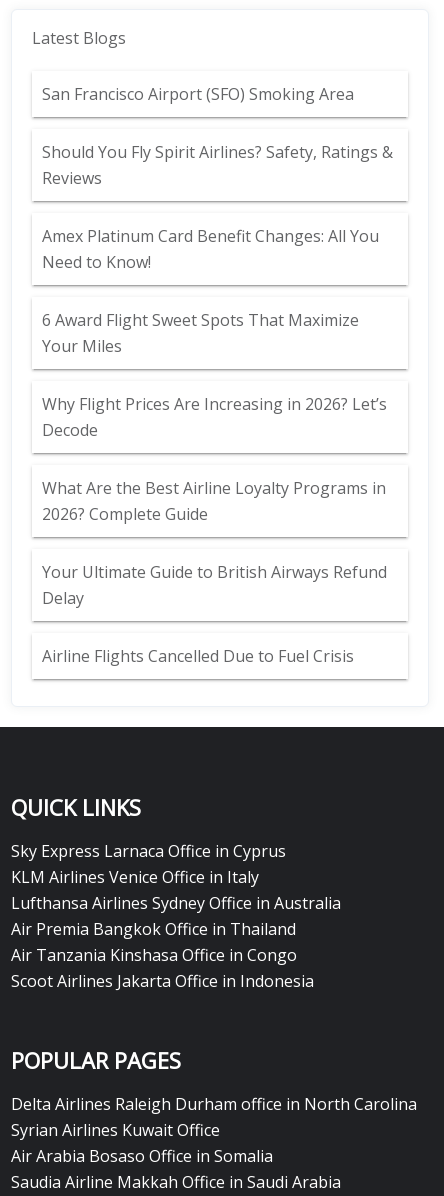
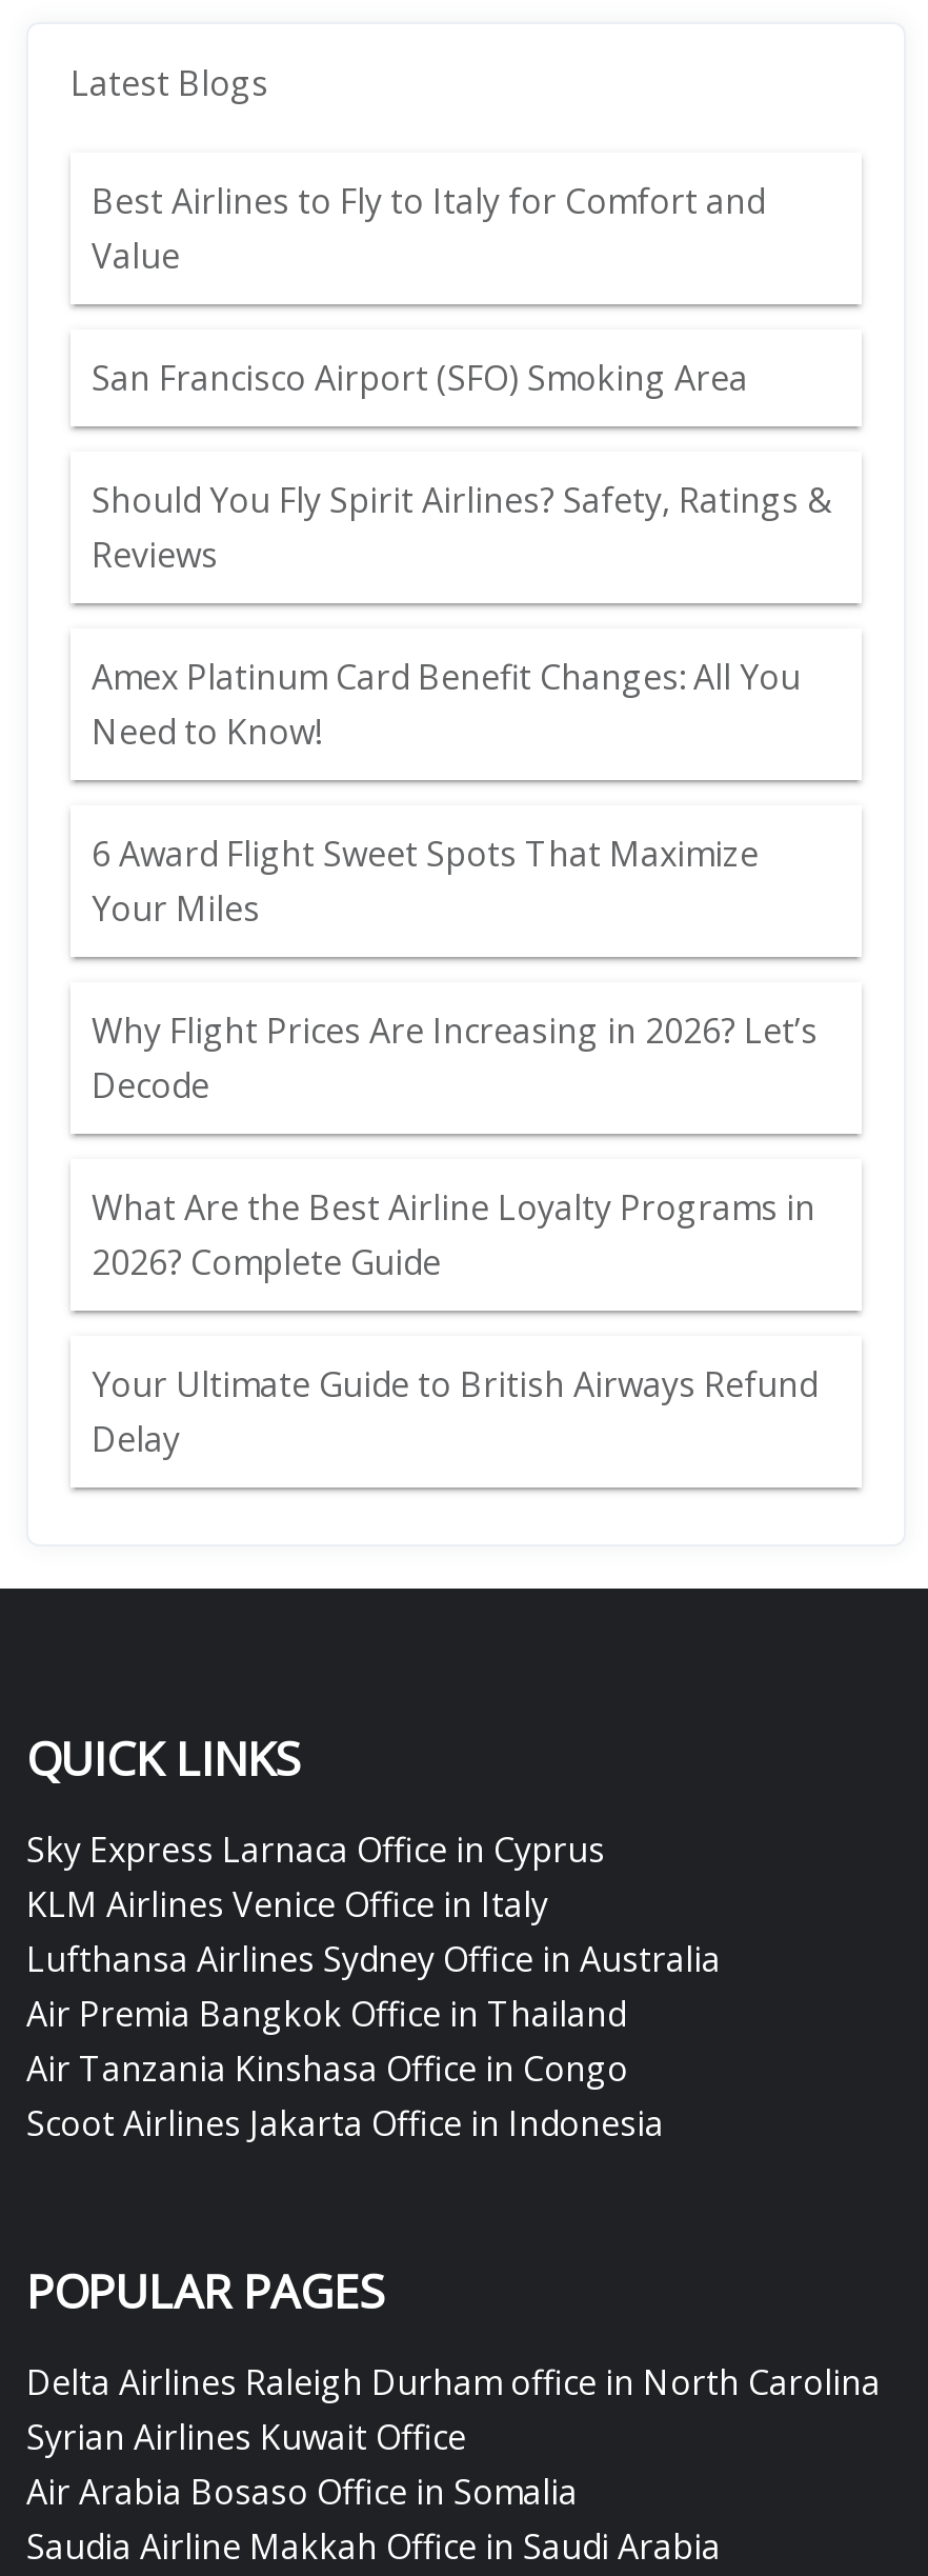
none -> [92,178,765,279] Best Airlines to Fly to Italy for Comfort and | Value
moved [42,83,393,609] -> [92,355,830,1462]: San Francisco Airport (SFO) Smoking Area | Should You Fly Spirit Airlines? Safety, Ratings & | Reviews | ... | Your Ultimate Guide to British Airways Refund | Delay
[42,645,354,667] Airline Flights Cancelled Due to Fuel Crisis -> none

